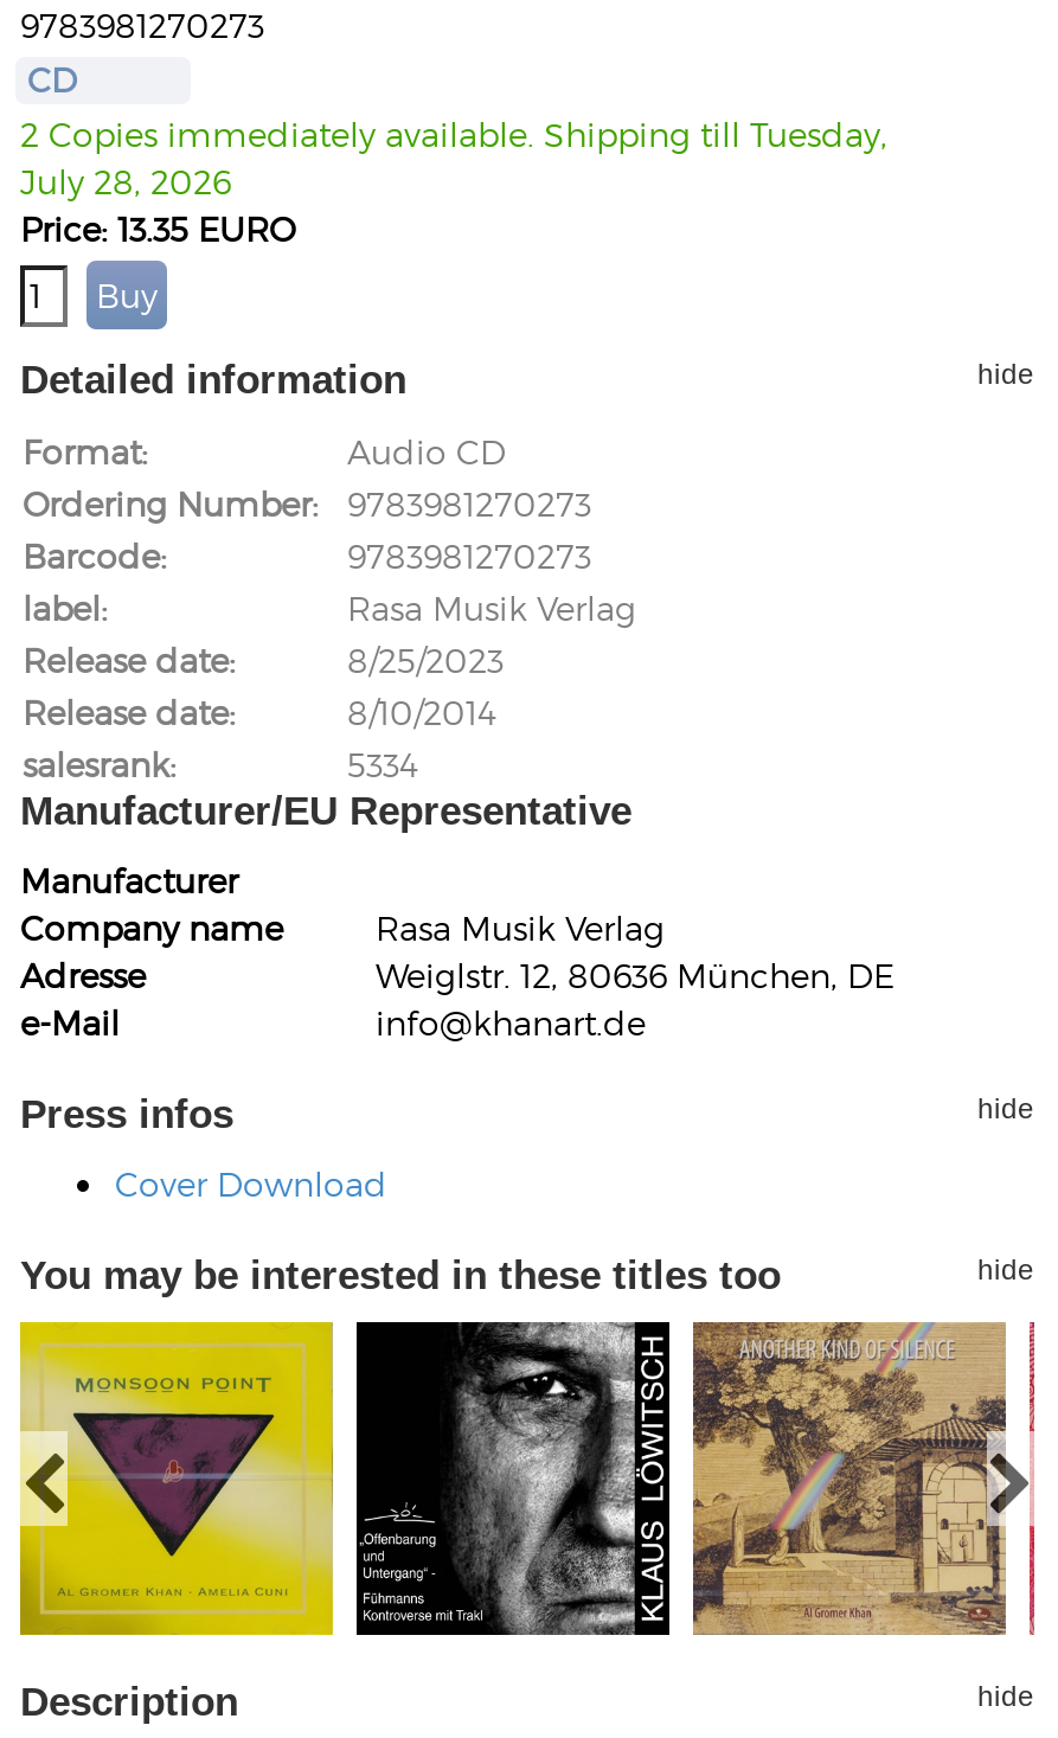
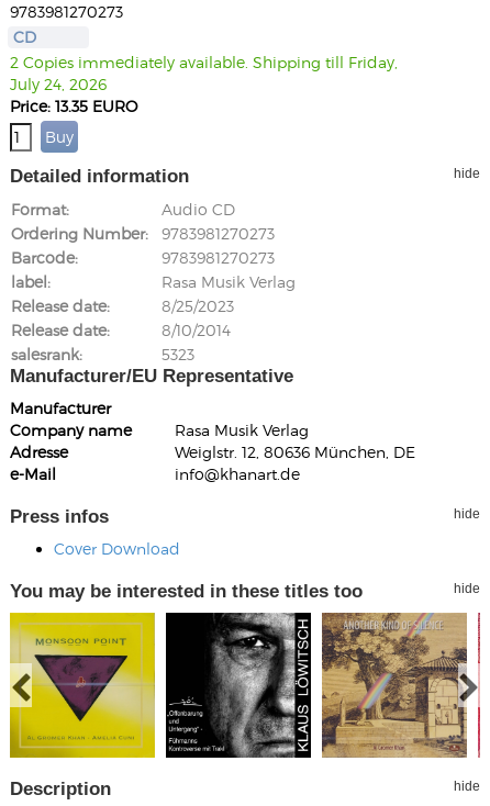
[20,114,887,154] 2 Copies immediately available. Shipping till Tuesday, -> [10,53,398,72] 2 Copies immediately available. Shipping till Friday,
[20,162,231,202] July 28, 2026 -> [10,75,107,94] July 24, 2026
[347,744,418,785] 5334 -> [162,345,194,364] 5323

